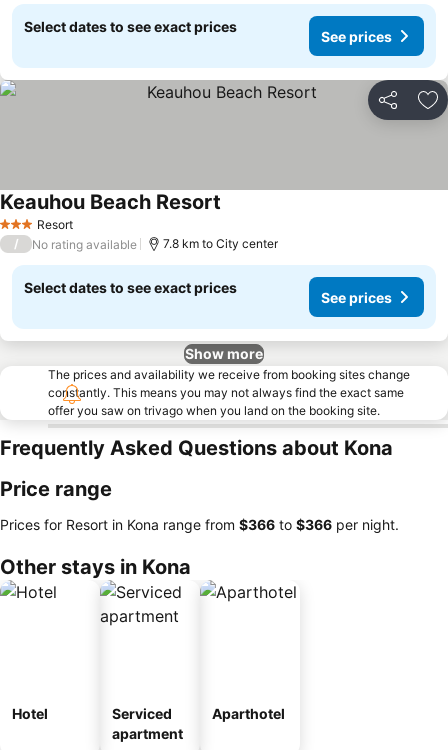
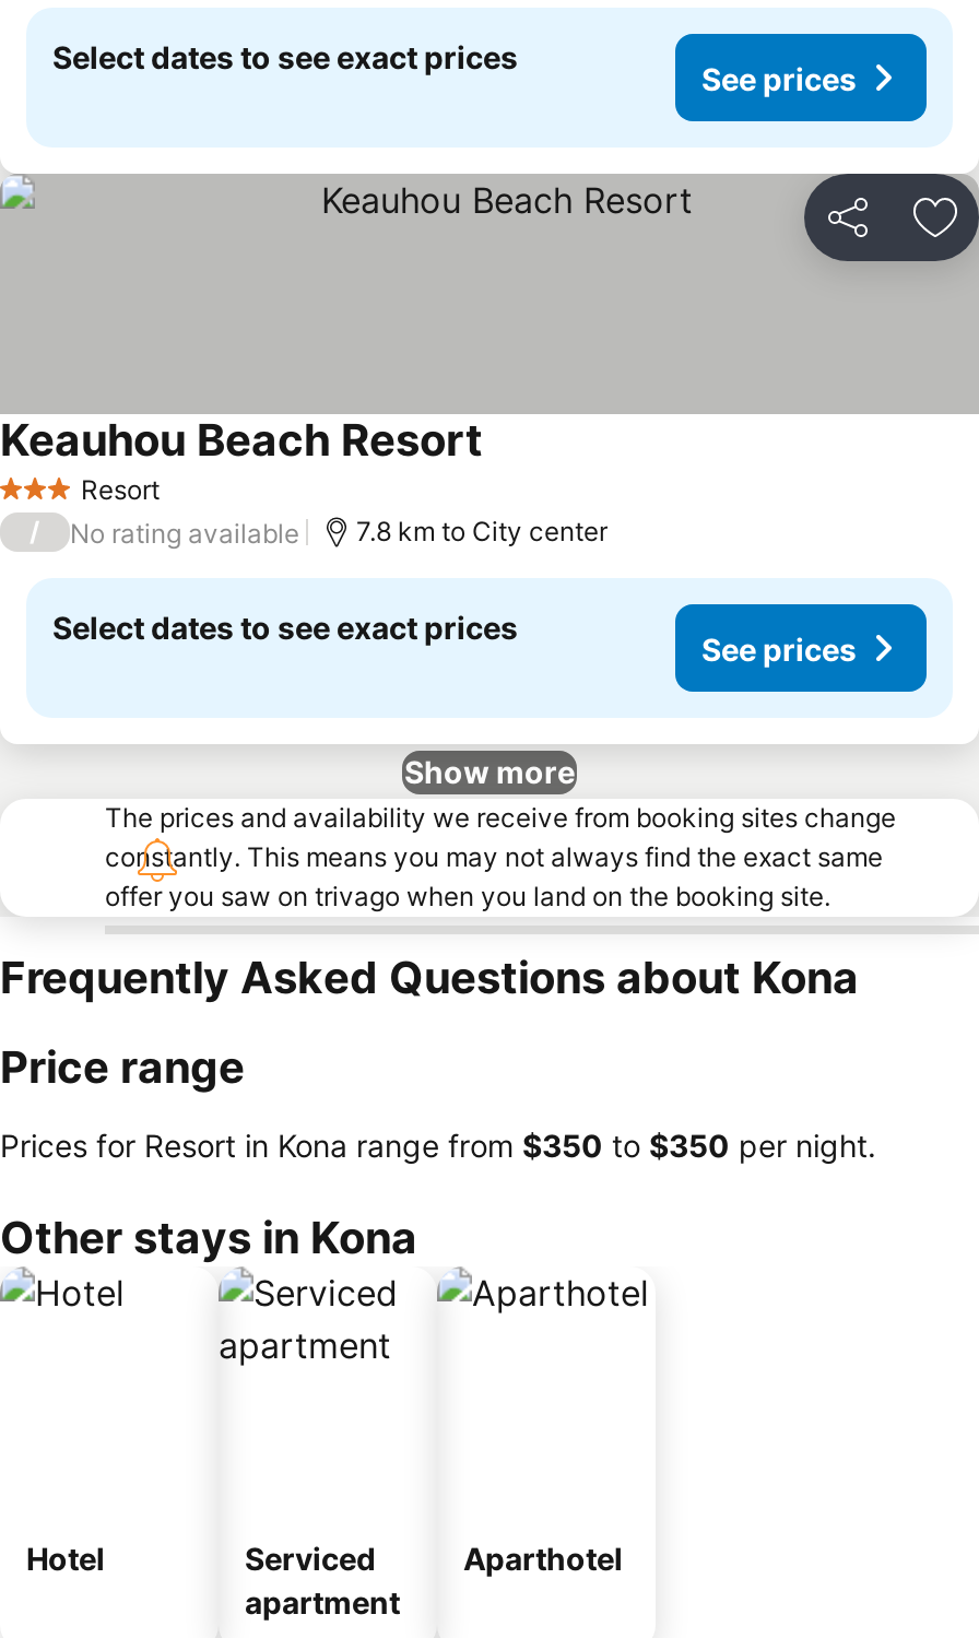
[0,516,399,533] Prices for Resort in Kona range from $366 to $366 per night. -> [0,1127,876,1164] Prices for Resort in Kona range from $350 to $350 per night.

